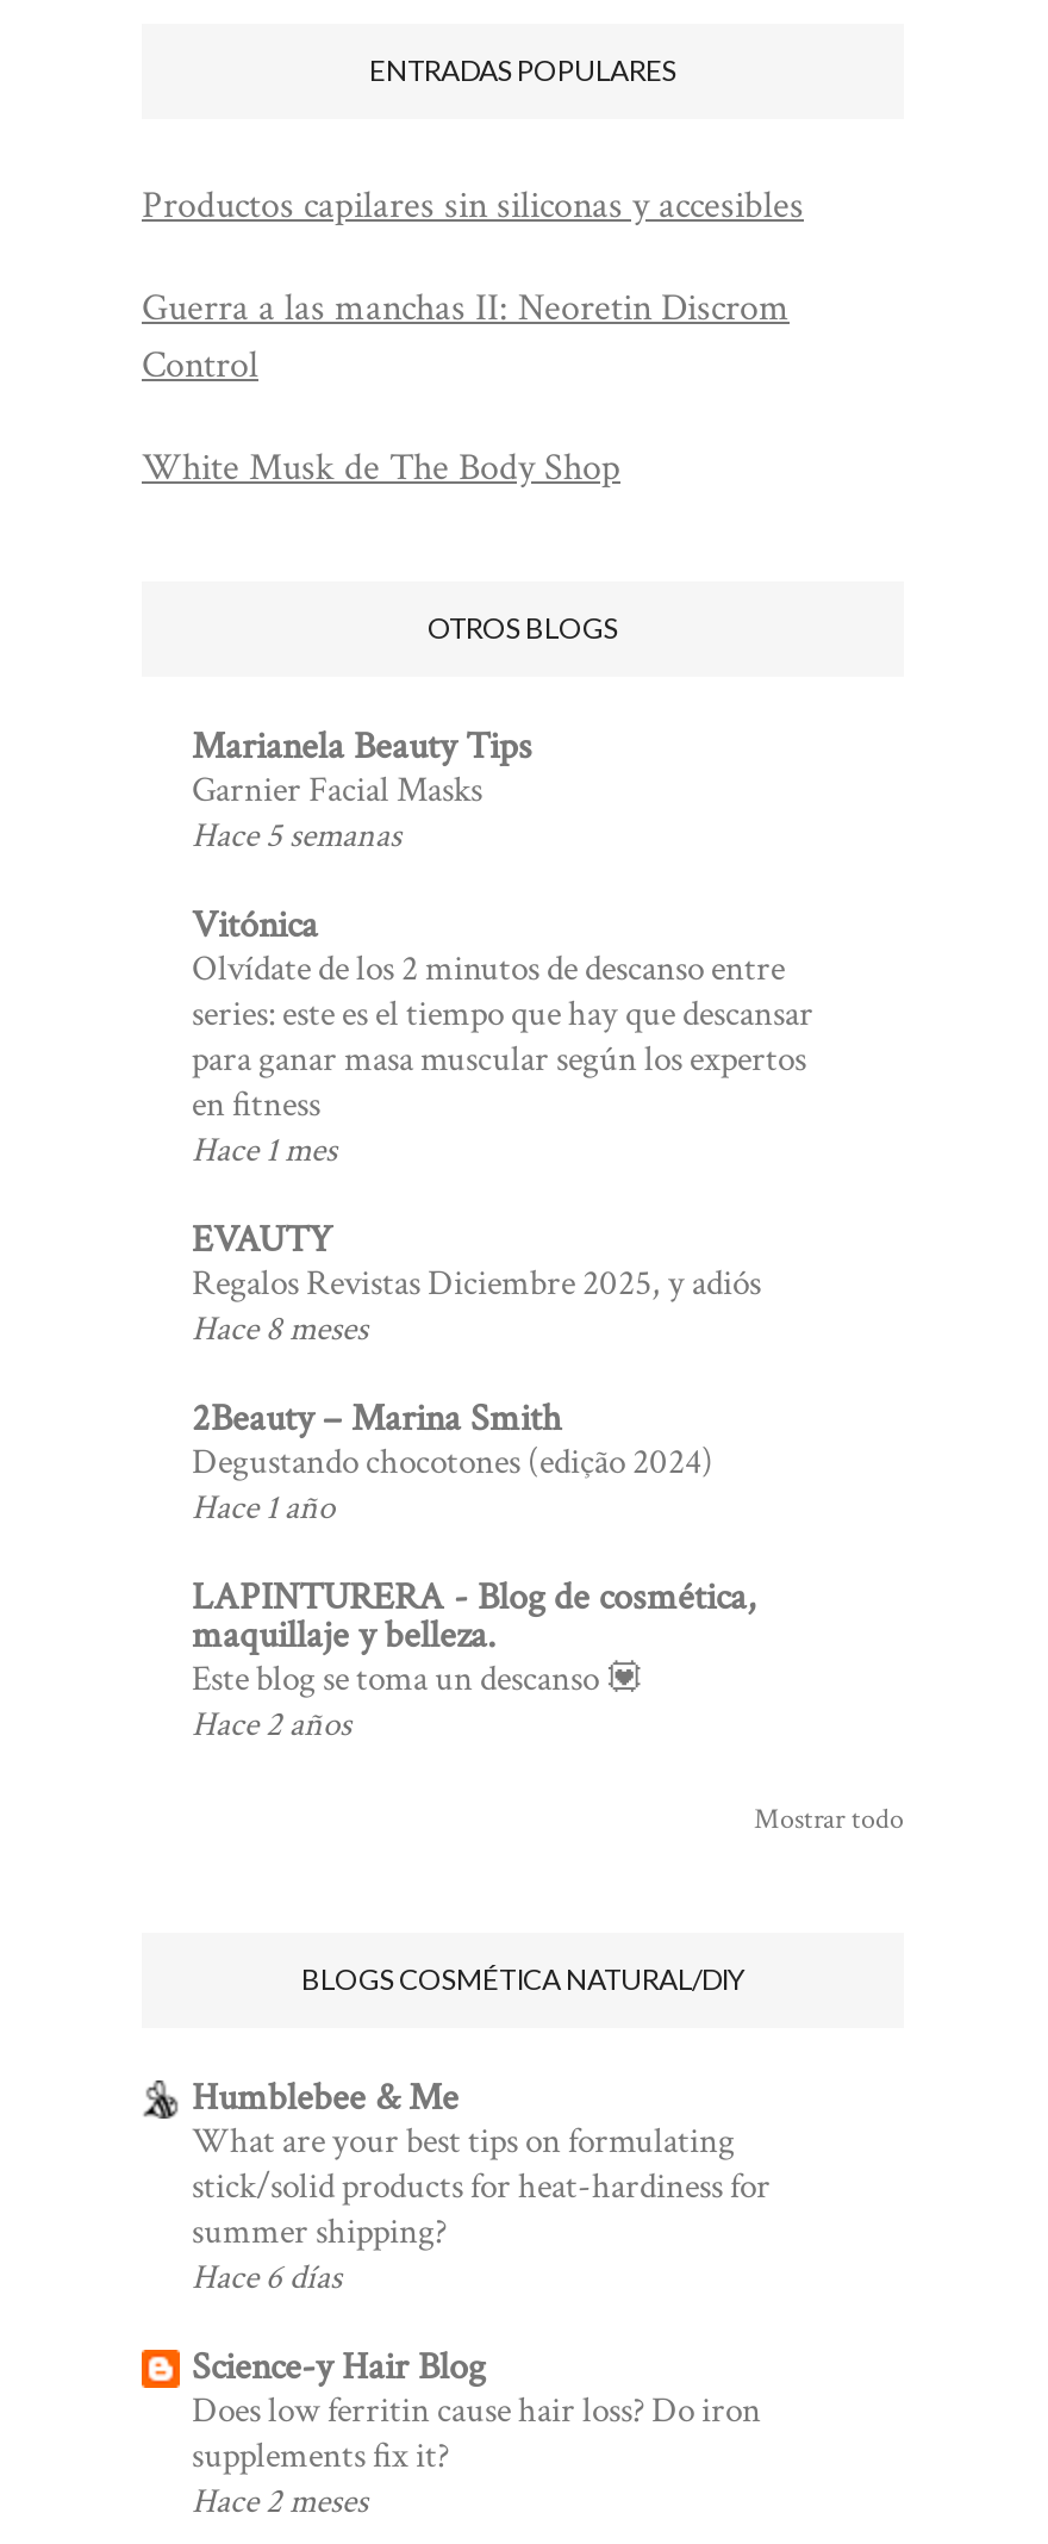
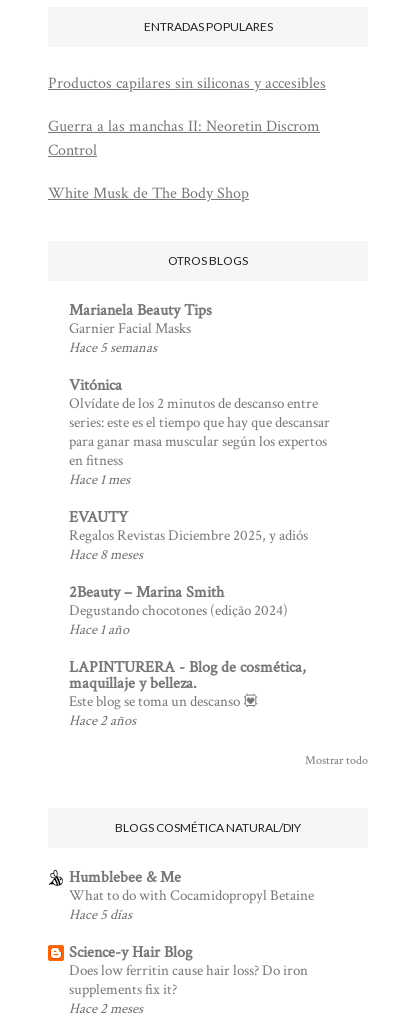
[192,2118,771,2299] What are your best tips on formulating | stick/solid products for heat-hardiness for | summer shipping? | Hace 6 días -> [69,886,314,924] What to do with Cocamidopropyl Betaine | Hace 5 días

